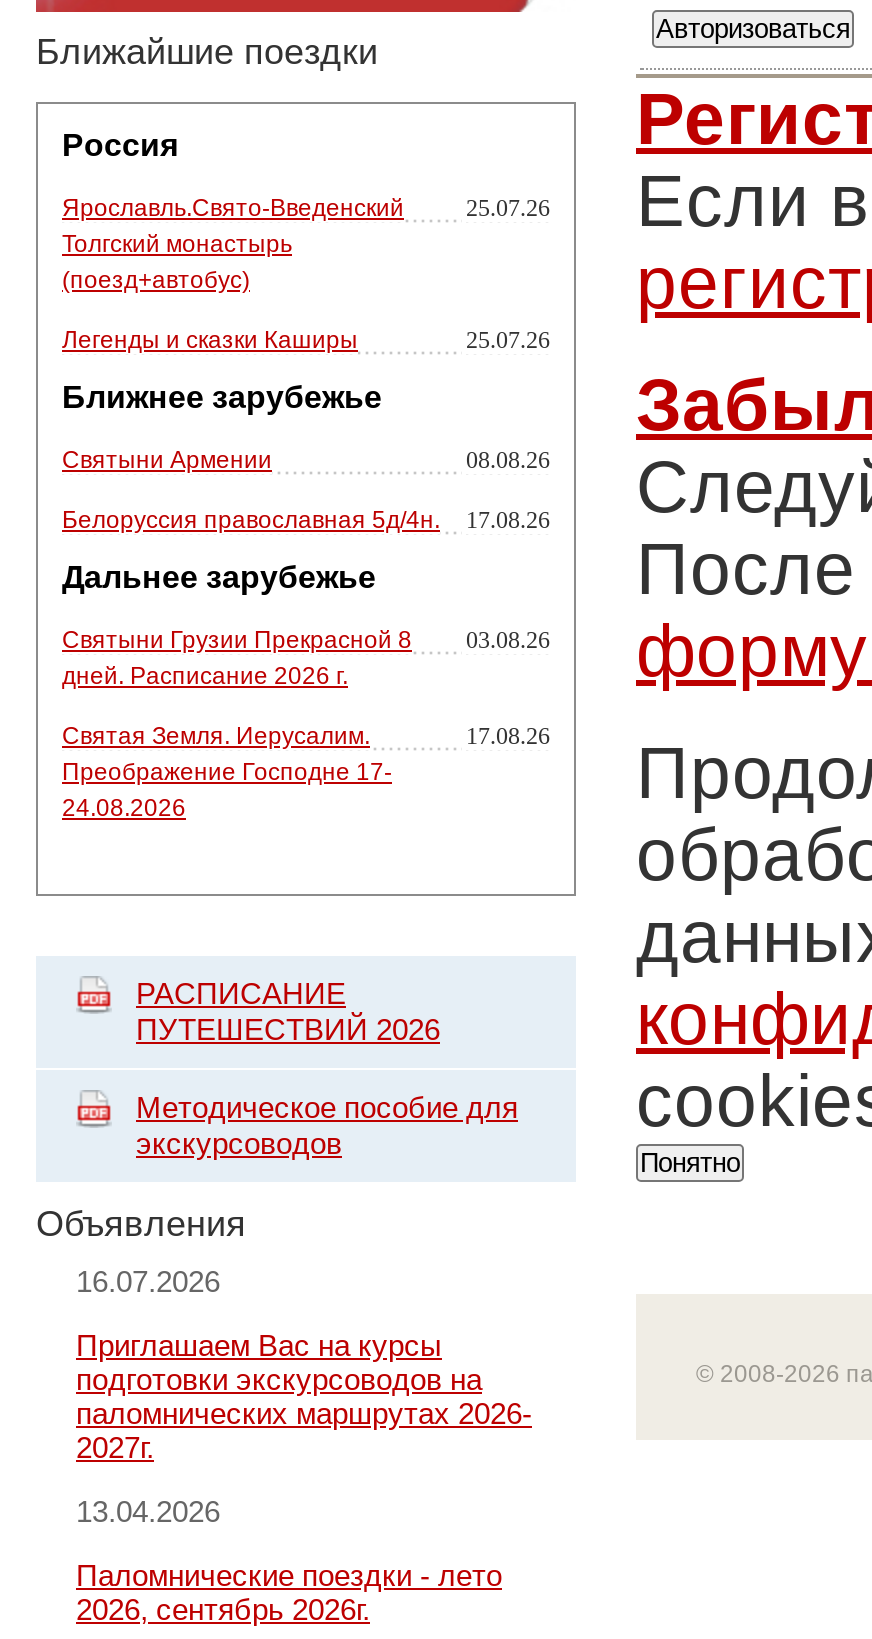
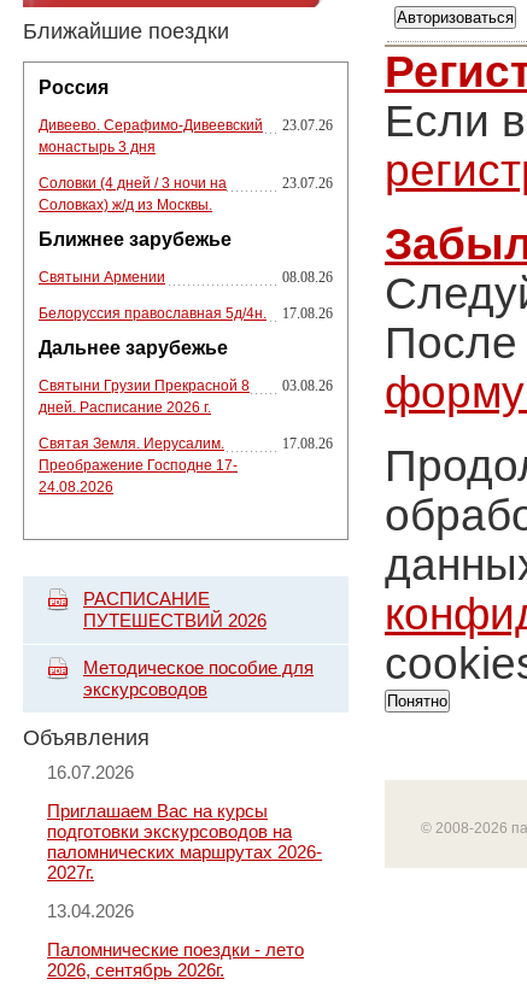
[62,194,404,294] Ярославль.Свято-Введенский | Толгский монастырь | (поезд+автобус) -> [39,117,263,156] Дивеево. Серафимо-Дивеевский | монастырь 3 дня
[466,194,550,222] 25.07.26 -> [39,117,333,213] 23.07.26 | Соловки (4 дней / 3 ночи на | Соловках) ж/д из Москвы.
[62,326,550,354] Легенды и сказки Каширы | 25.07.26 -> [282,175,333,192] 23.07.26

